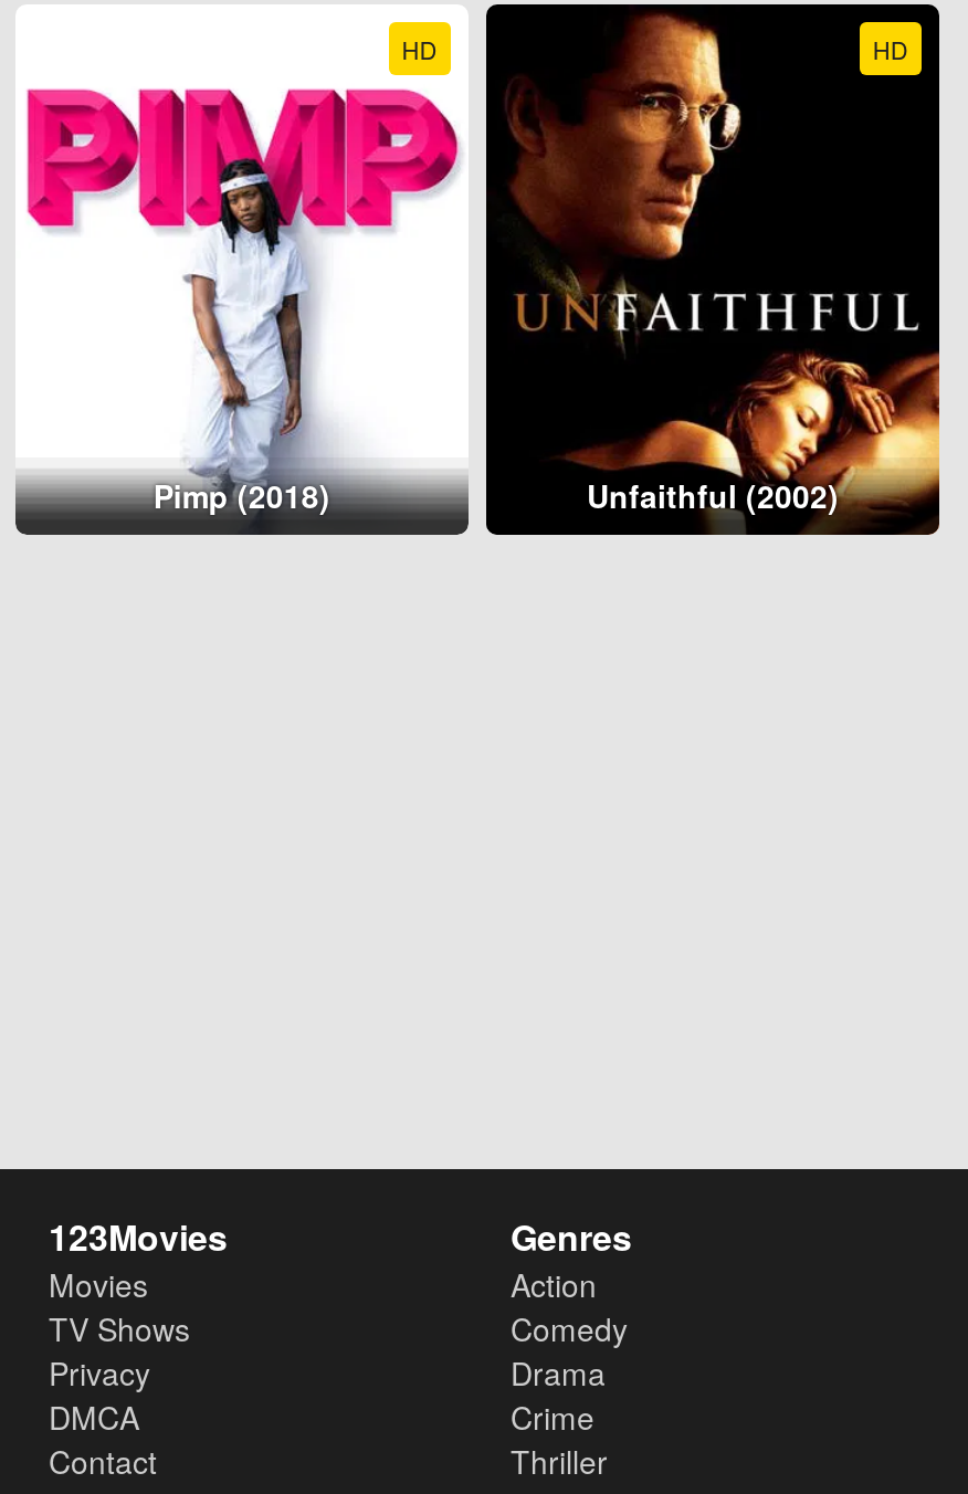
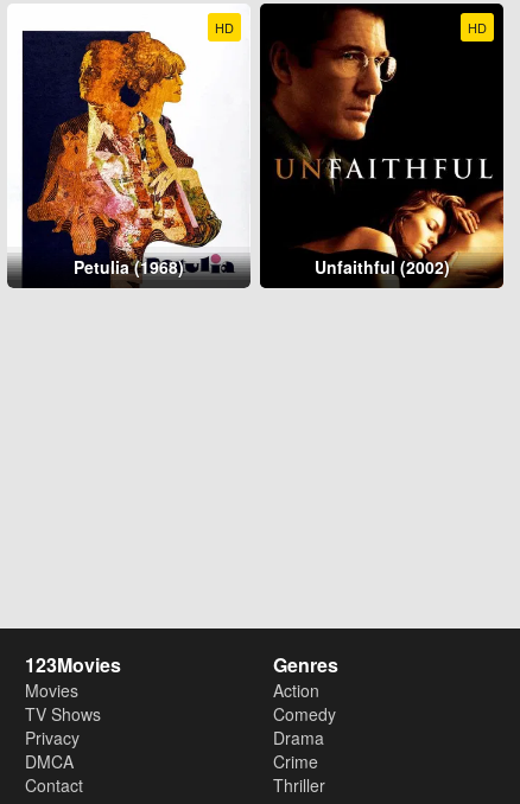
[24,55,462,535] [image] | Pimp (2018) -> [13,30,246,287] [image] | Petulia (1968)

